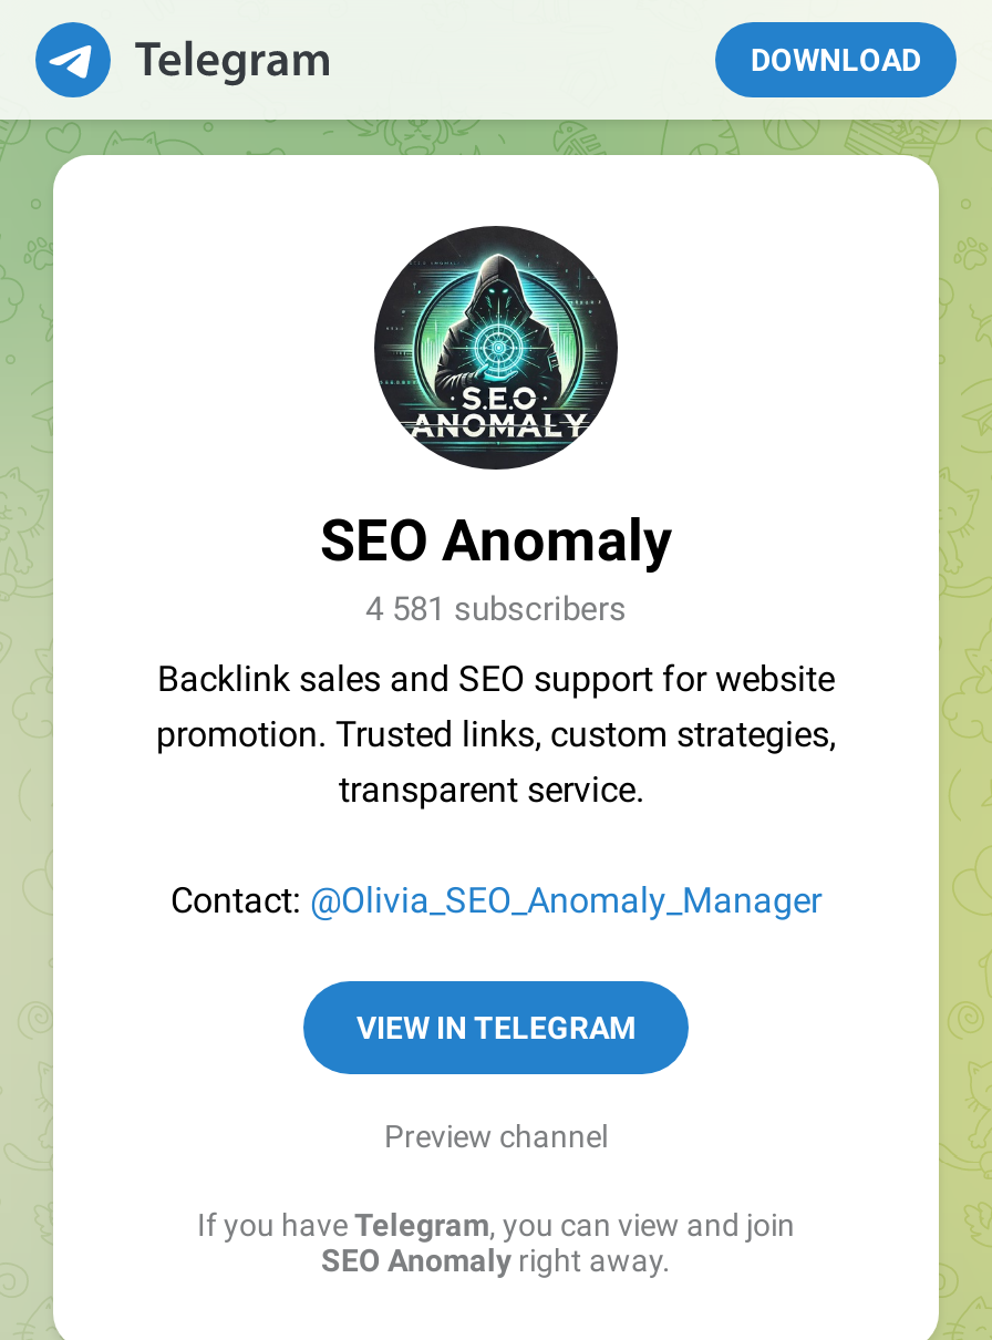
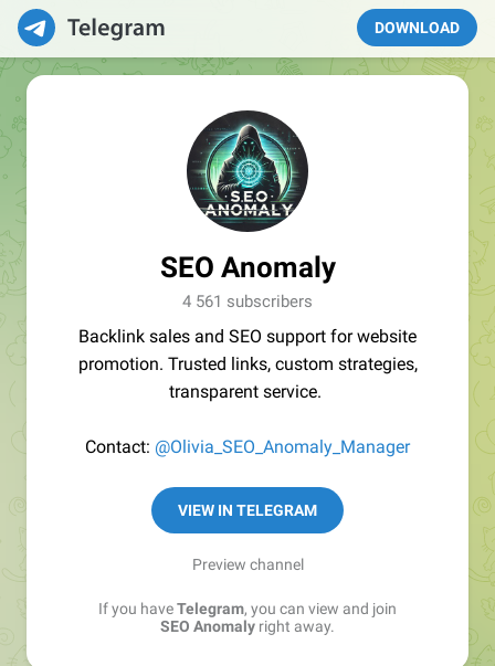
[365,589,627,629] 4 581 subscribers -> [182,292,313,311] 4 561 subscribers

